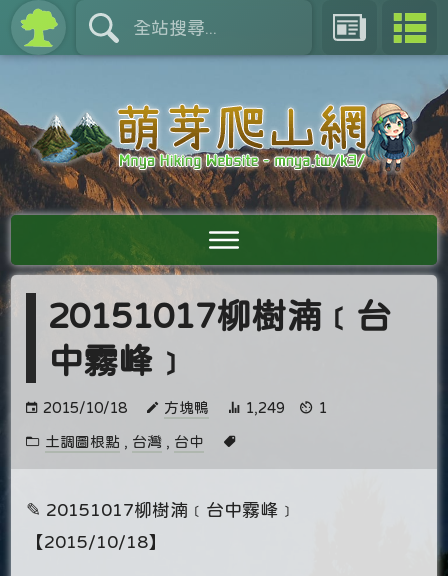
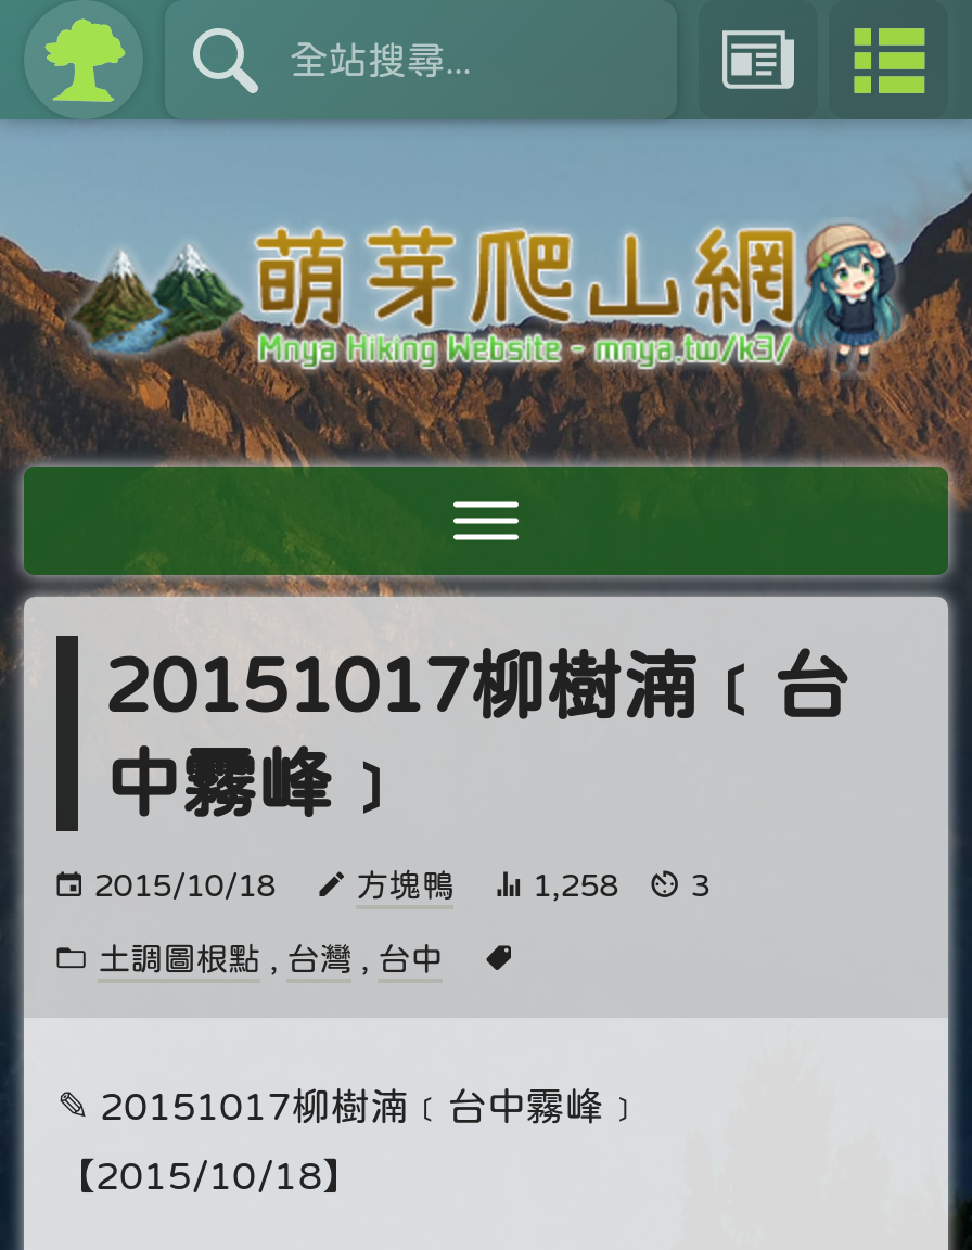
[241,400,285,415] 1,249 -> [523,868,619,901] 1,258
[314,400,327,415] 1 -> [682,868,710,901] 3

